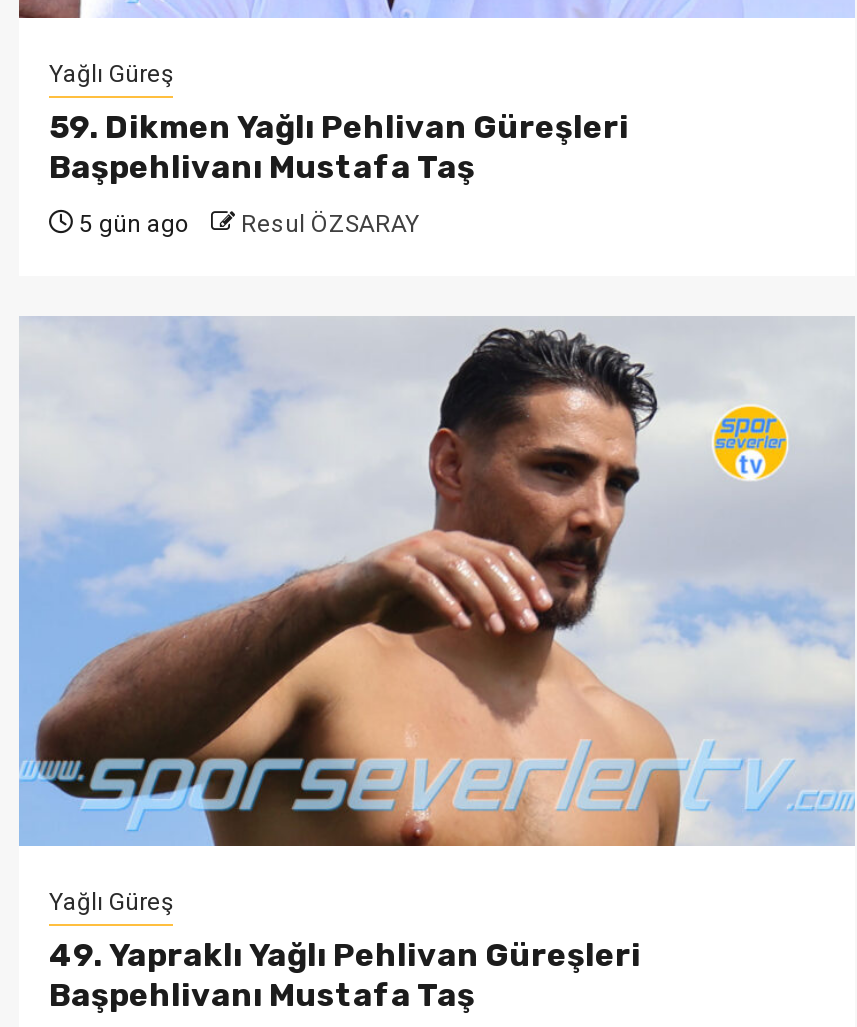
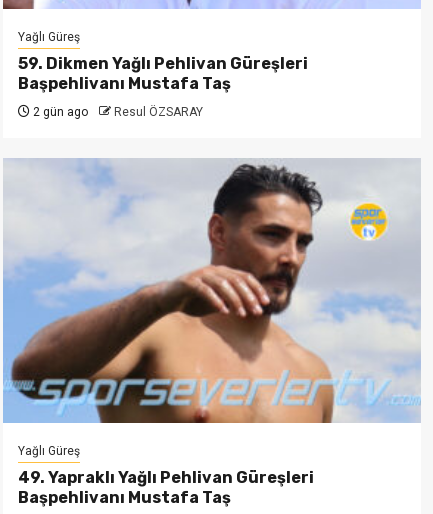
[73,210,419,238] 5 gün ago Resul ÖZSARAY -> [30,105,203,119] 2 gün ago Resul ÖZSARAY

